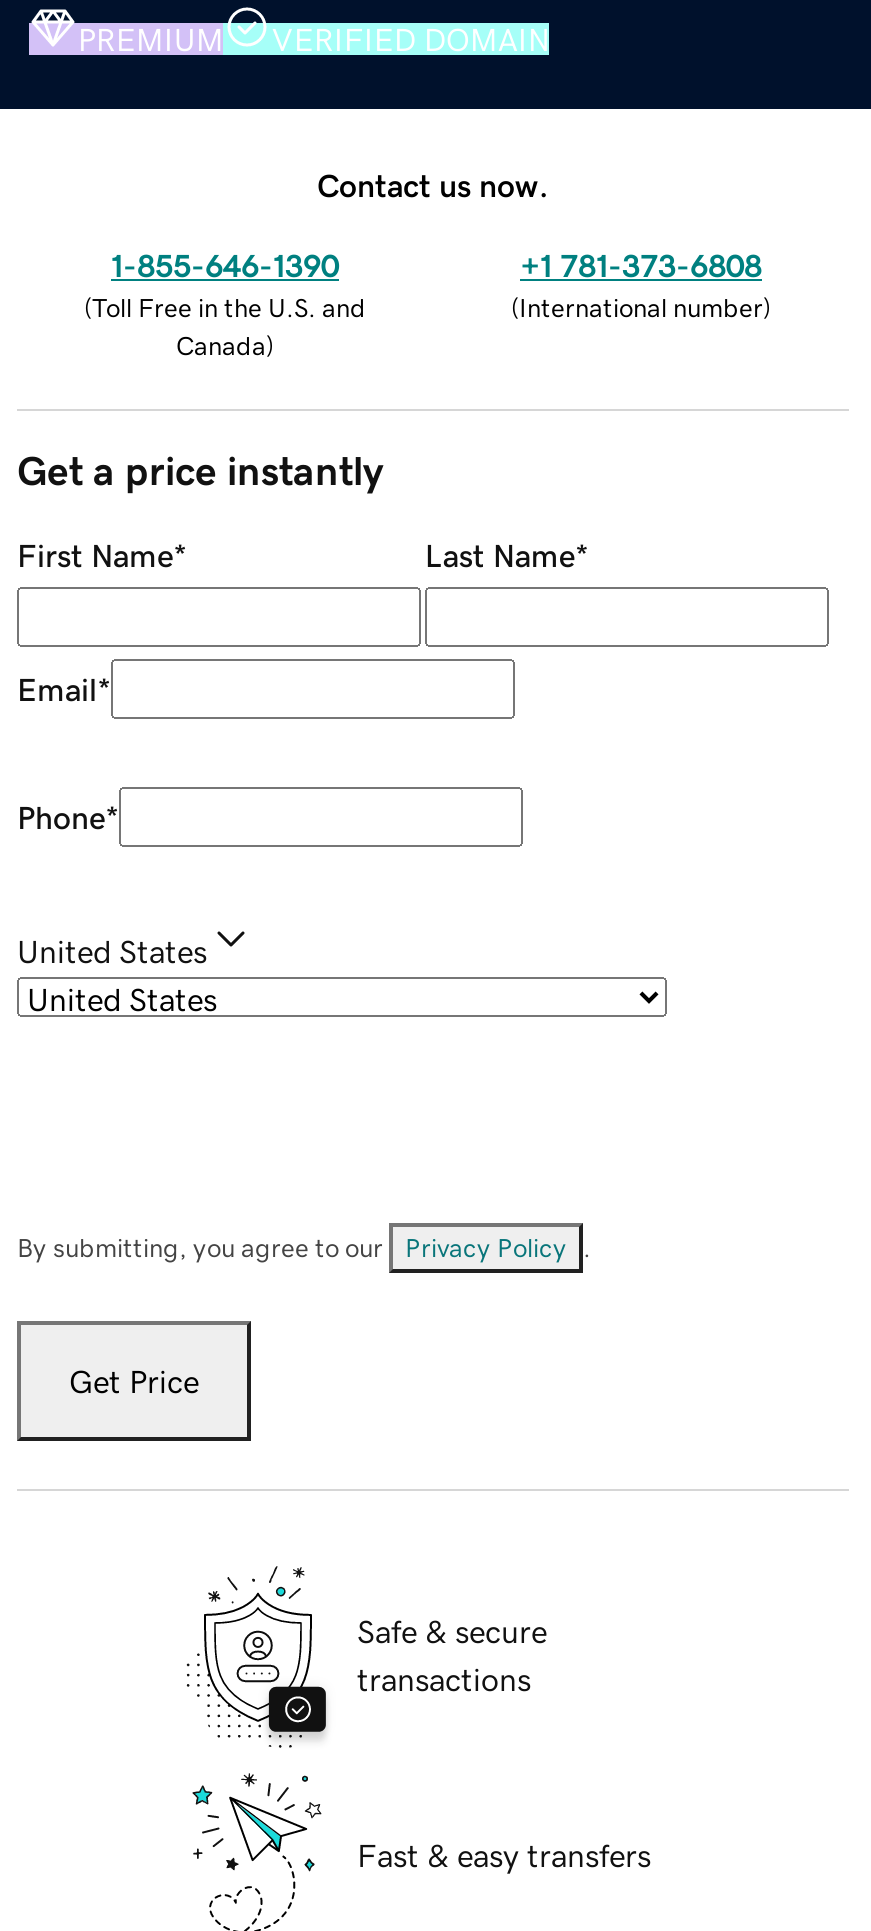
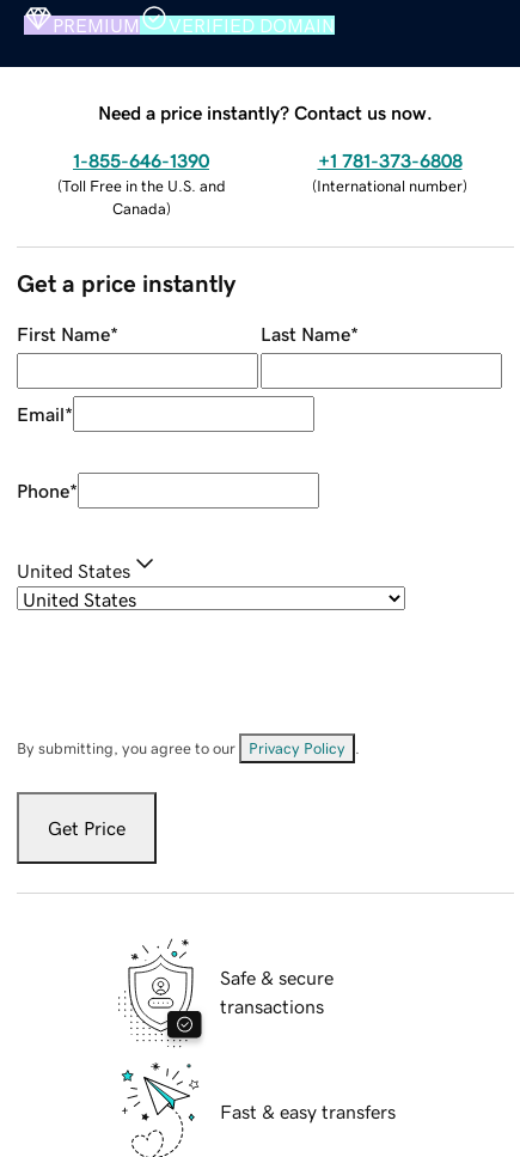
[317,168,549,200] Contact us now. -> [98,102,433,122] Need a price instantly? Contact us now.

